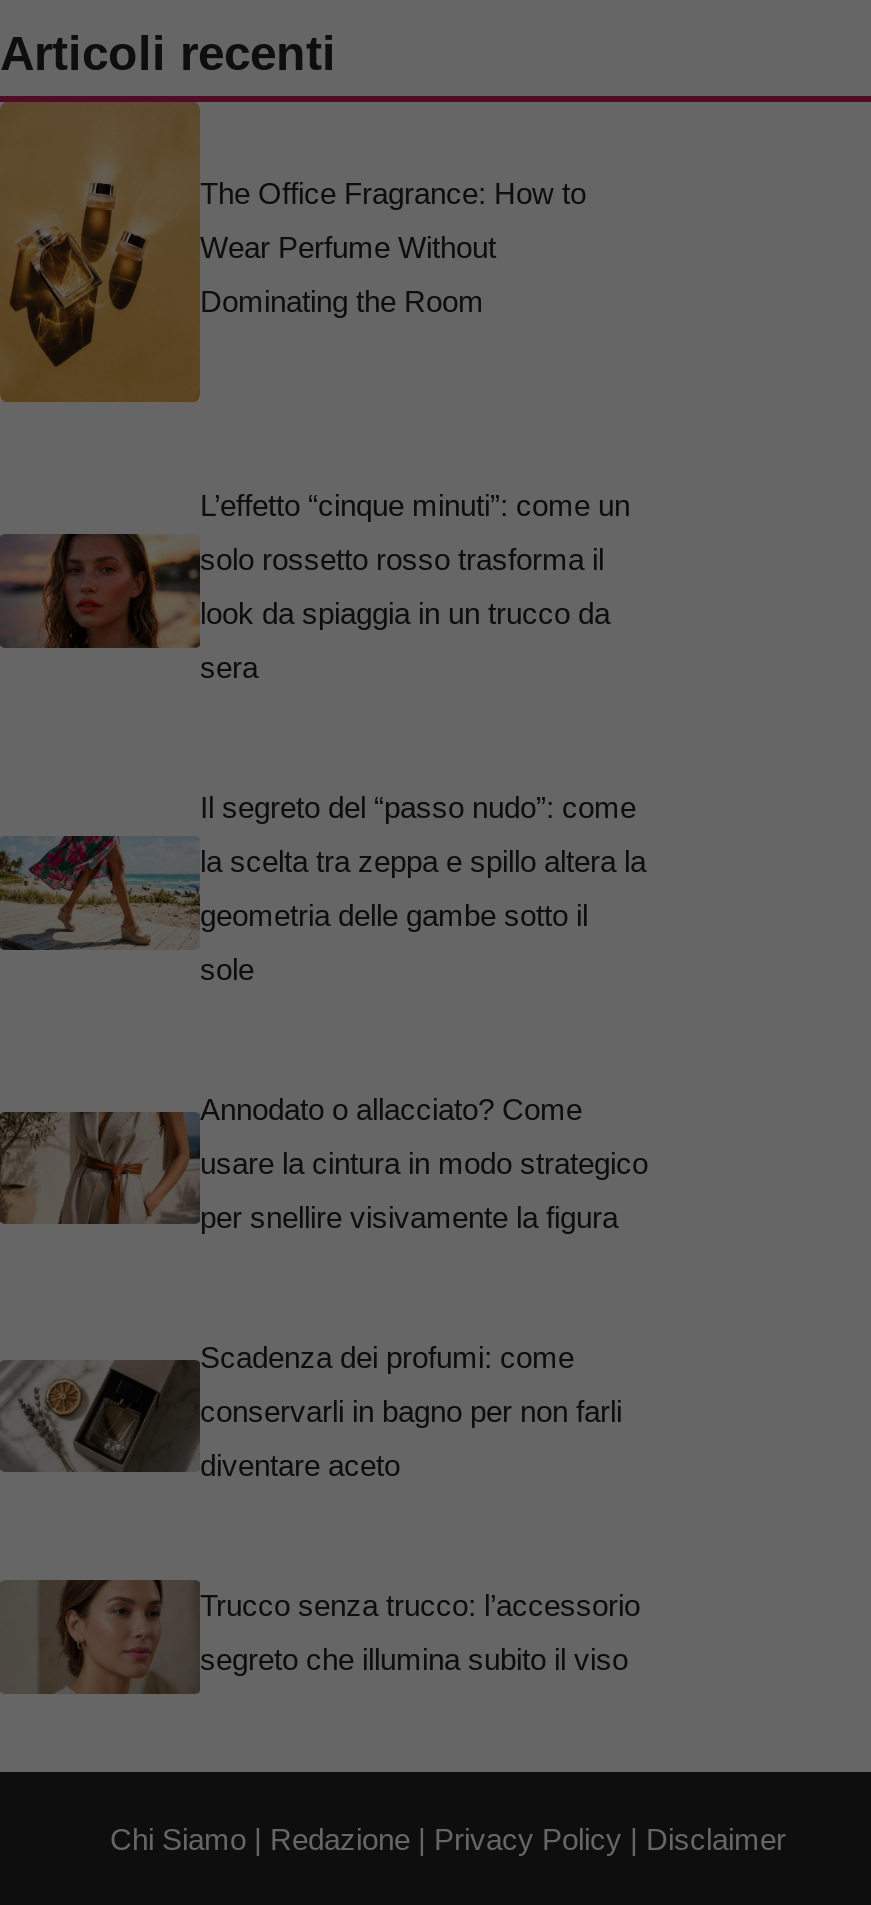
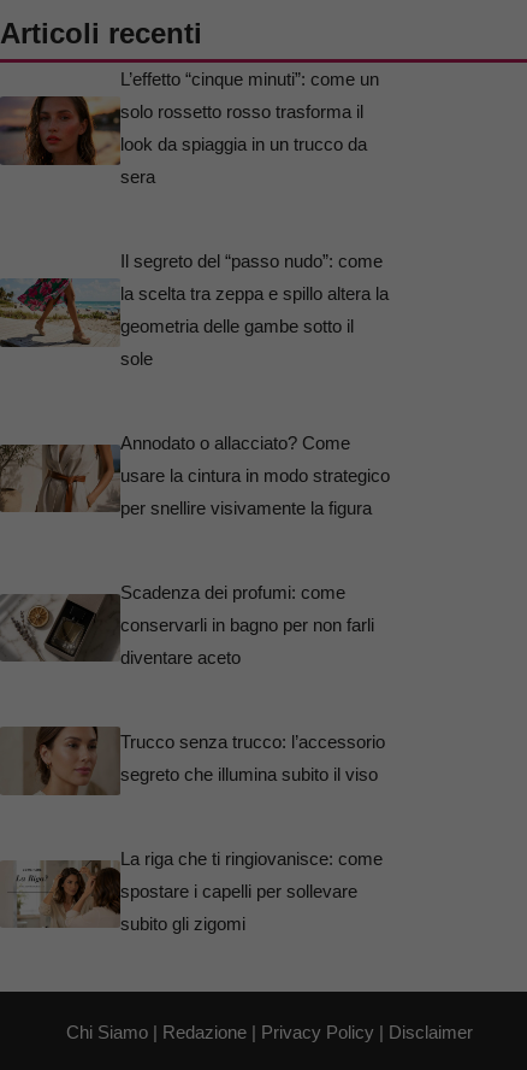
[6,102,586,404] [image] | The Office Fragrance: How to | Wear Perfume Without | Dominating the Room -> none
moved [0,488,648,1676] -> [0,69,390,784]: [image] | L’effetto “cinque minuti”: come un | solo rossetto rosso trasforma il | ... | Trucco senza trucco: l’accessorio | segreto che illumina subito il viso
none -> [4,848,383,945] [image] | La riga che ti ringiovanisce: come | spostare i capelli per sollevare | subito gli zigomi

